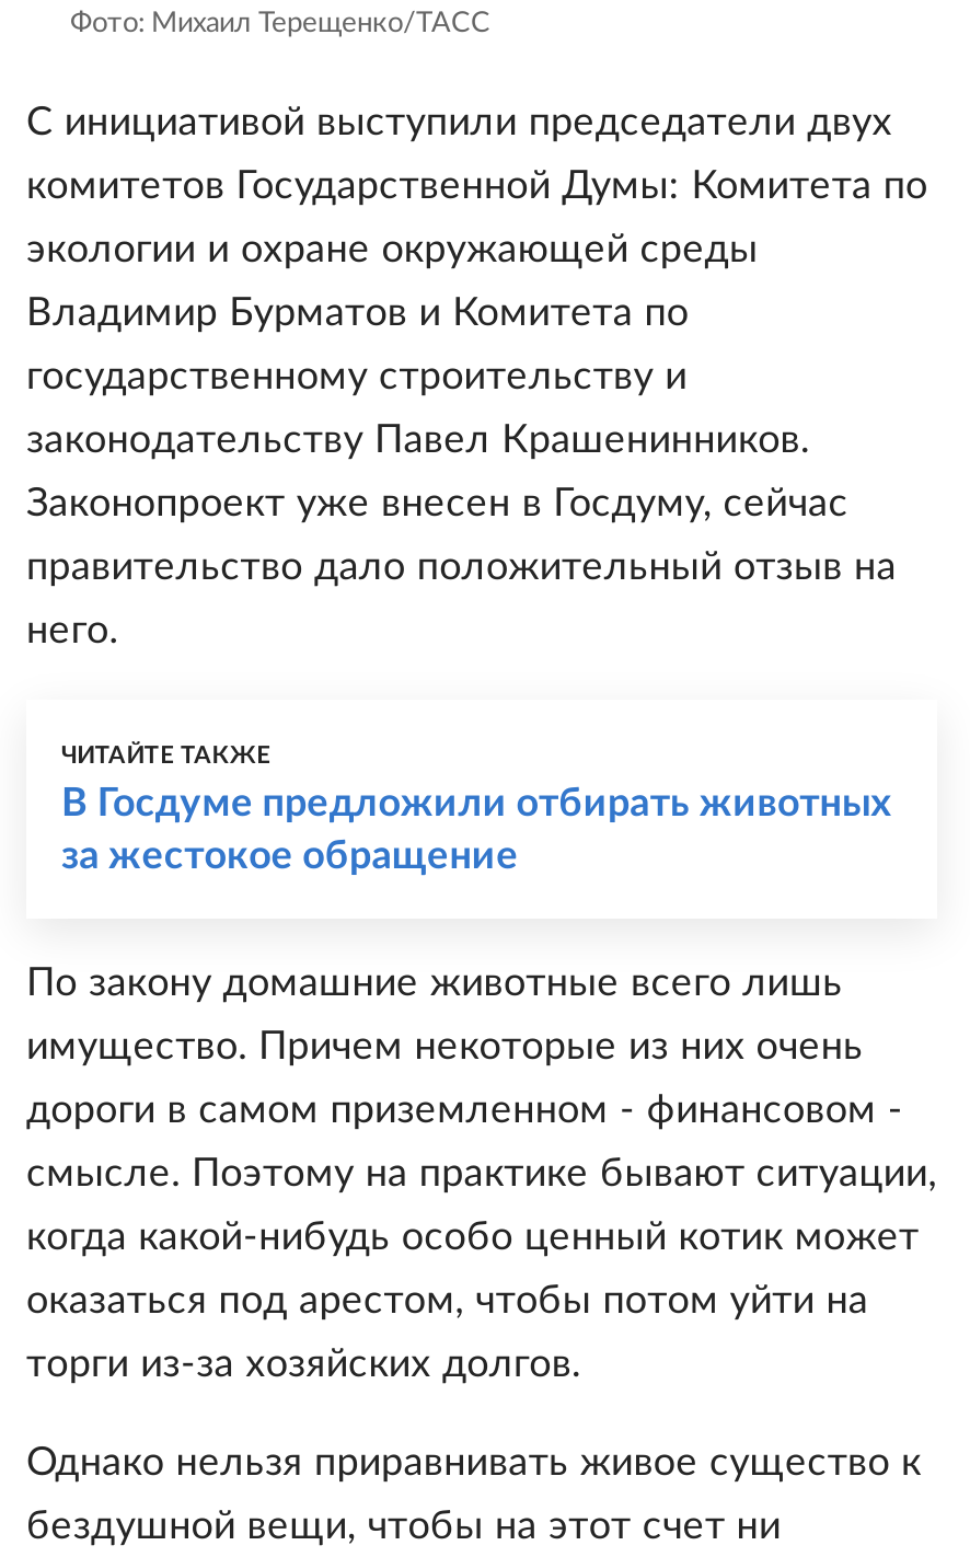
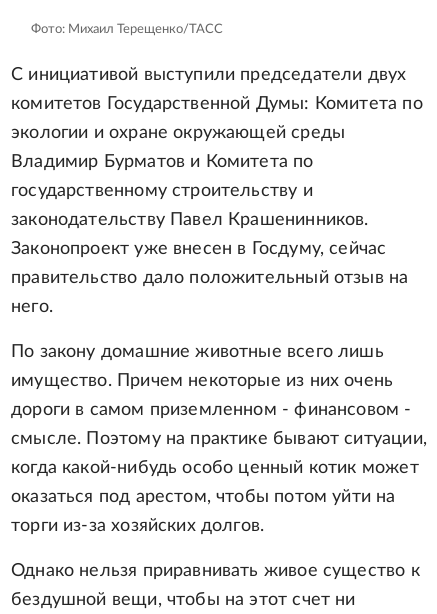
[61,743,891,877] ЧИТАЙТЕ ТАКЖЕ | В Госдуме предложили отбирать животных | за жестокое обращение -> none

